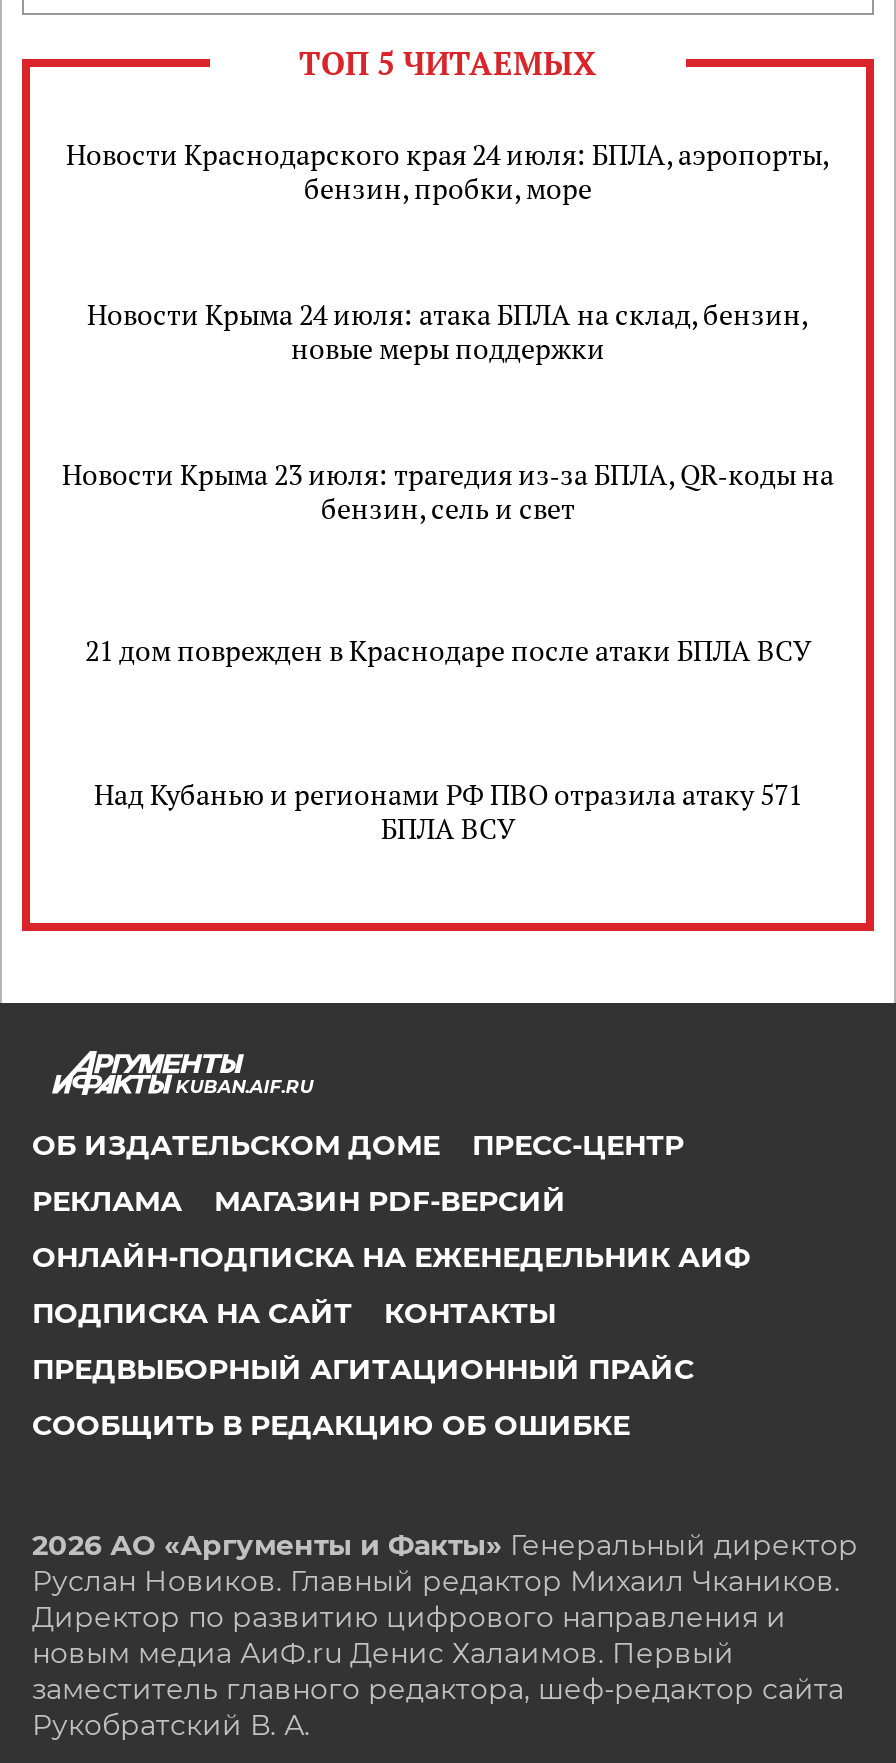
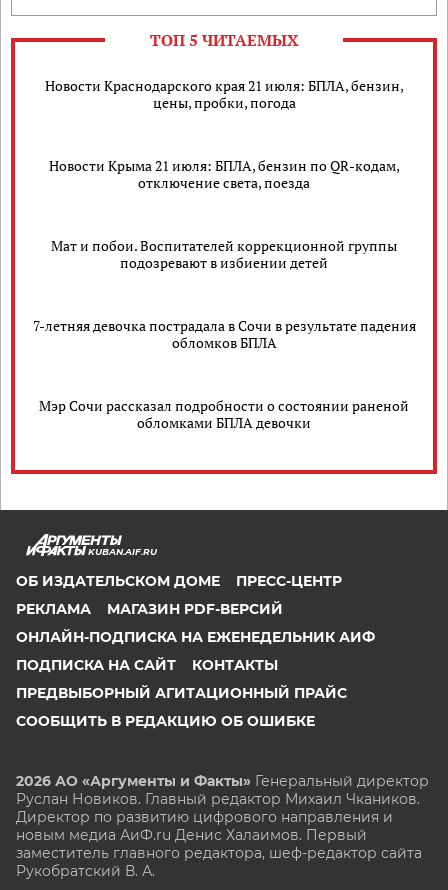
[66,134,830,206] Новости Краснодарского края 24 июля: БПЛА, аэропорты, | бензин, пробки, море -> [44,76,403,112] Новости Краснодарского края 21 июля: БПЛА, бензин, | цены, пробки, погода
[87,294,809,366] Новости Крыма 24 июля: атака БПЛА на склад, бензин, | новые меры поддержки -> [48,156,399,192] Новости Крыма 21 июля: БПЛА, бензин по QR-кодам, | отключение света, поезда
[62,454,834,526] Новости Крыма 23 июля: трагедия из‑за БПЛА, QR‑коды на | бензин, сель и свет -> [51,236,397,272] Мат и побои. Воспитателей коррекционной группы | подозревают в избиении детей
[85,631,811,669] 21 дом поврежден в Краснодаре после атаки БПЛА ВСУ -> [32,316,415,352] 7-летняя девочка пострадала в Сочи в результате падения | обломков БПЛА
[94,774,802,846] Над Кубанью и регионами РФ ПВО отразила атаку 571 | БПЛА ВСУ -> [39,396,409,432] Мэр Сочи рассказал подробности о состоянии раненой | обломками БПЛА девочки

